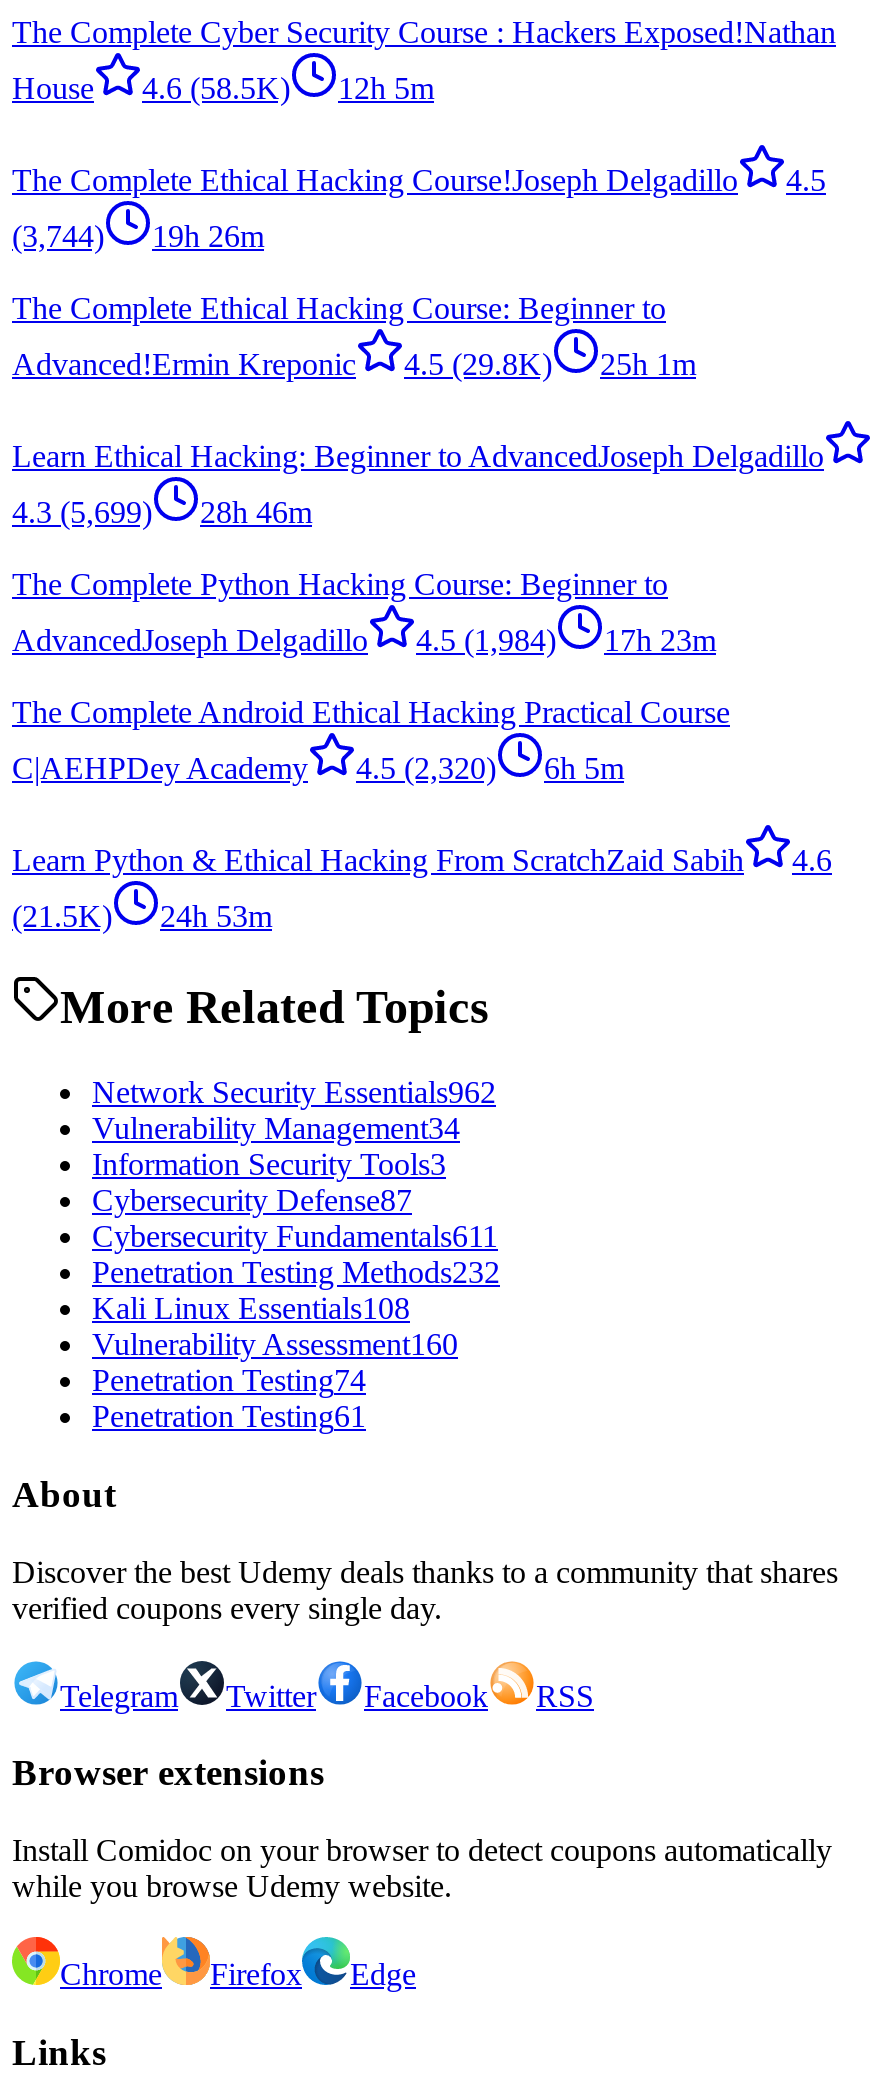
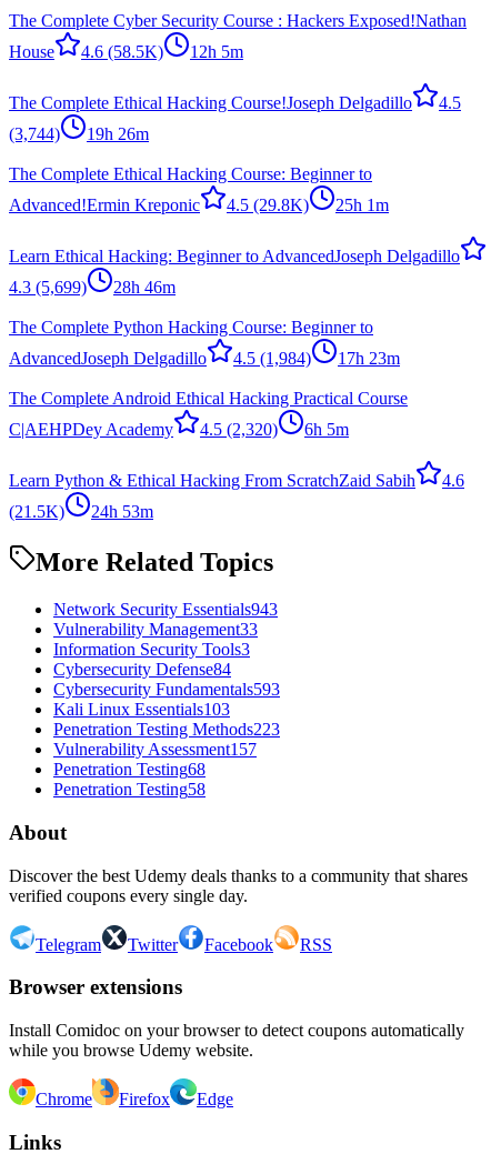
[92,1075,496,1109] Network Security Essentials962 -> [53,600,278,619] Network Security Essentials943
[92,1111,460,1145] Vulnerability Management34 -> [53,620,258,639] Vulnerability Management33
[92,1183,500,1433] Cybersecurity Defense87 | Cybersecurity Fundamentals611 | Penetration Testing Methods232 | Kali Linux Essentials108 | Vulnerability Assessment160 | Penetration Testing74 | Penetration Testing61 -> [53,660,280,799] Cybersecurity Defense84 | Cybersecurity Fundamentals593 | Kali Linux Essentials103 | Penetration Testing Methods223 | Vulnerability Assessment157 | Penetration Testing68 | Penetration Testing58

